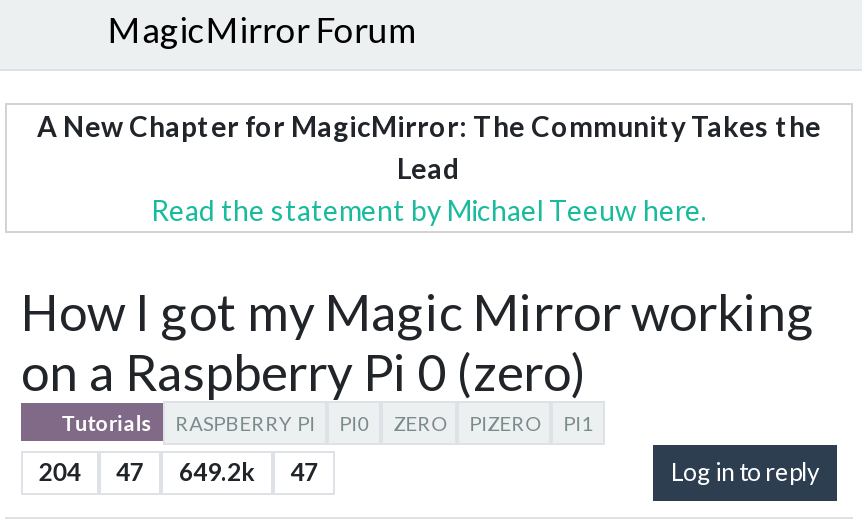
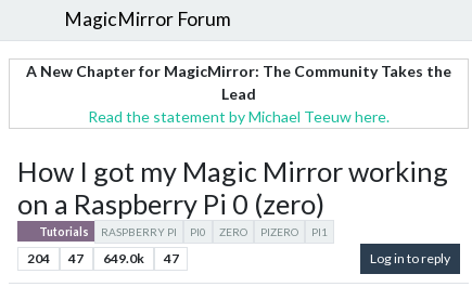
[39,457,318,487] 204 47 649.2k 47 -> [27,250,179,266] 204 47 649.0k 47

